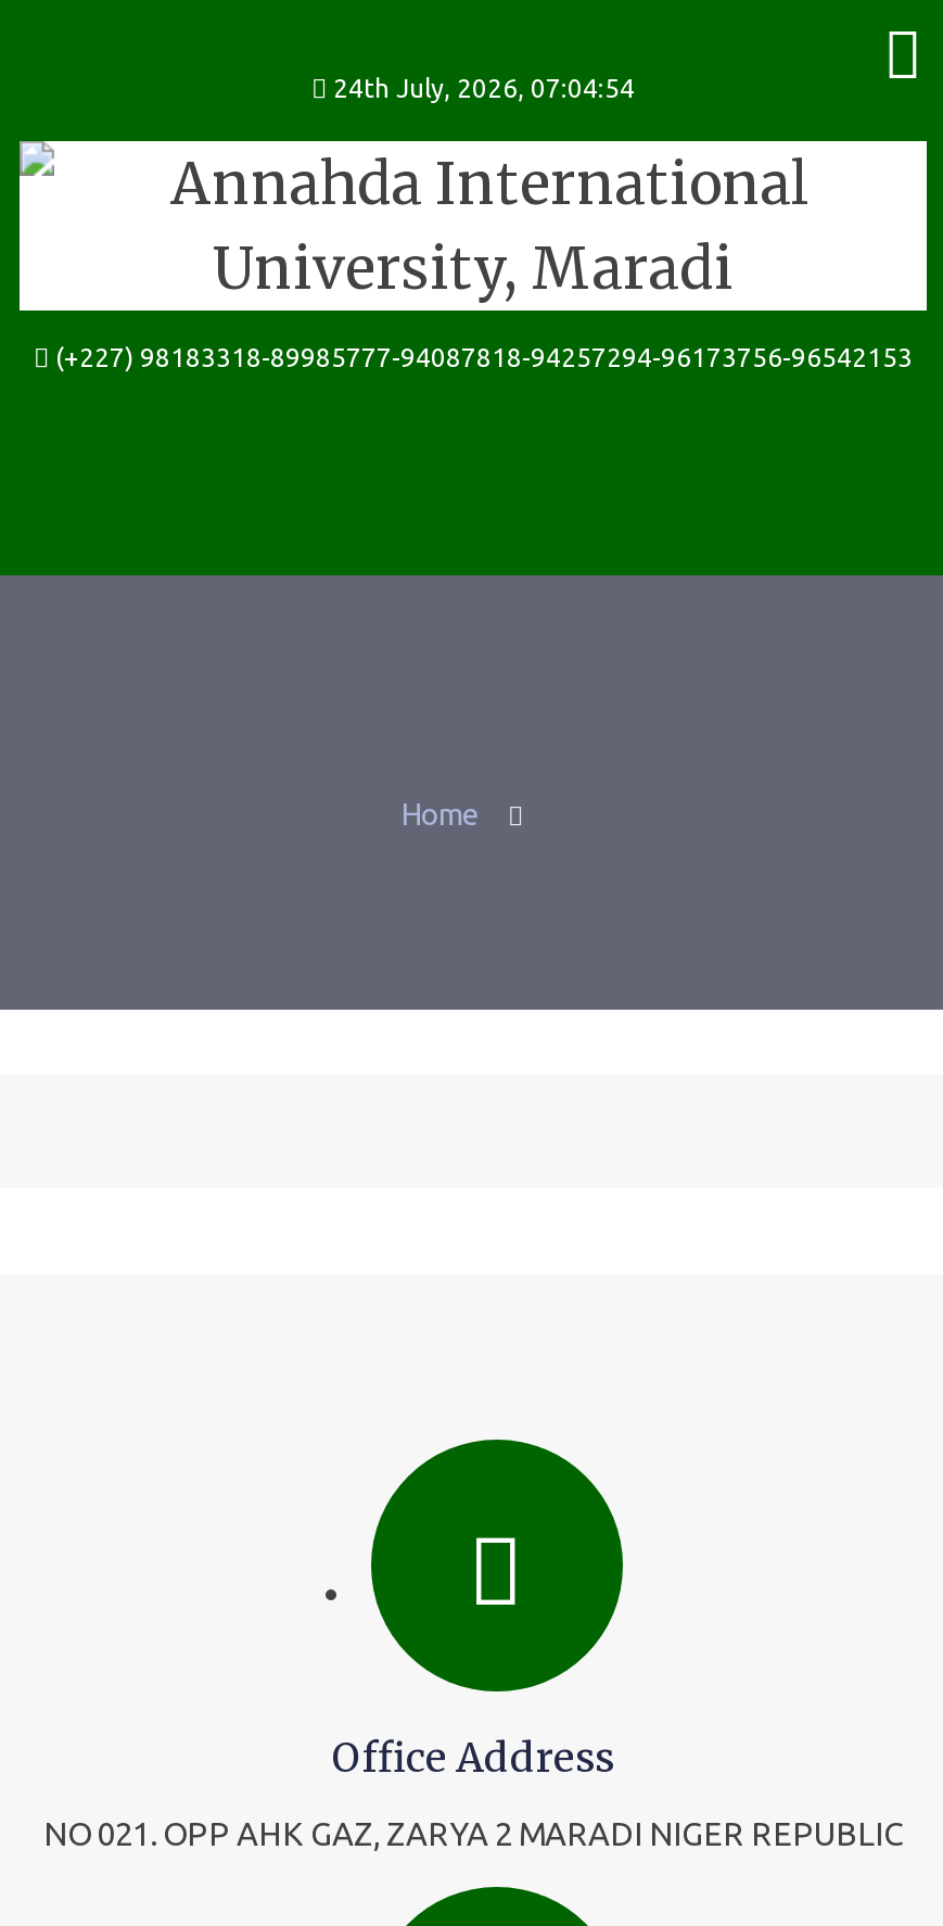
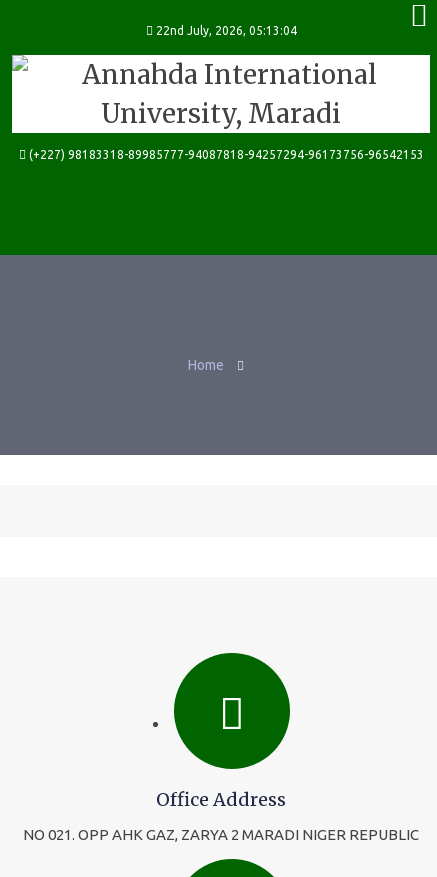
[327,74,635,102] 24th July, 2026, 07:04:54 -> [152,24,296,37] 22nd July, 2026, 05:13:04

